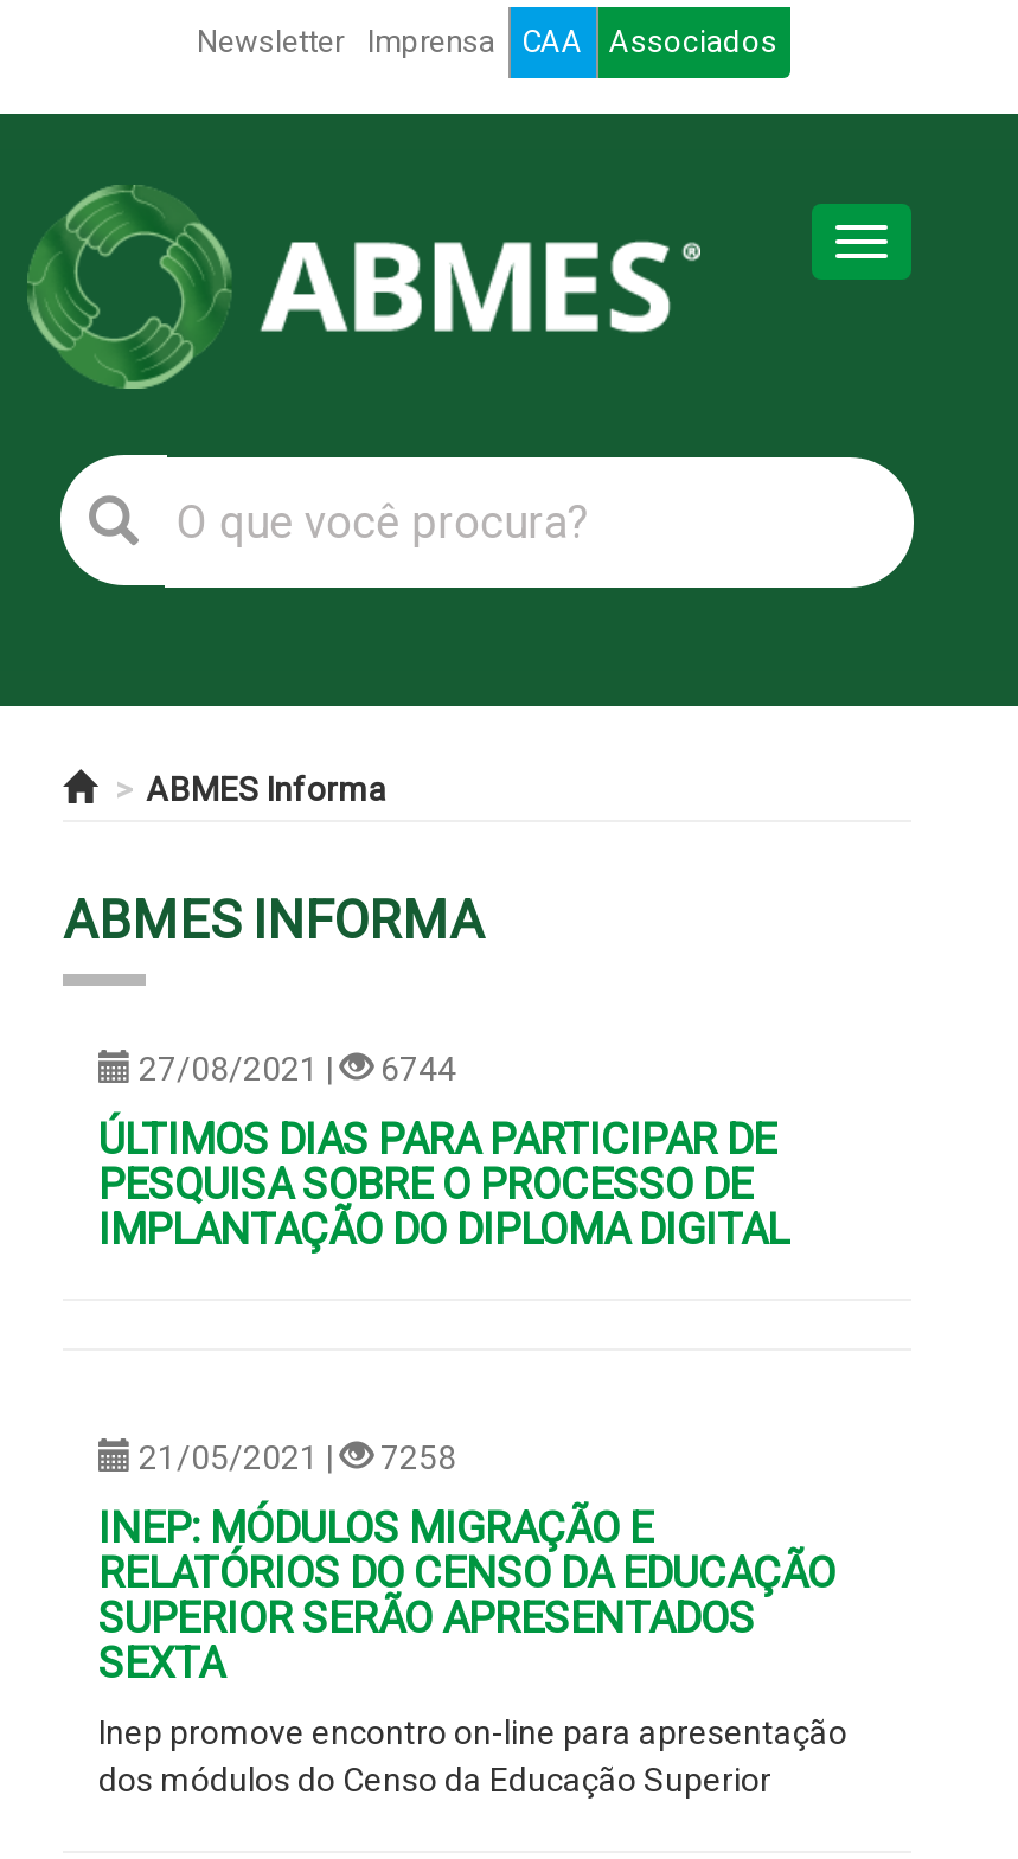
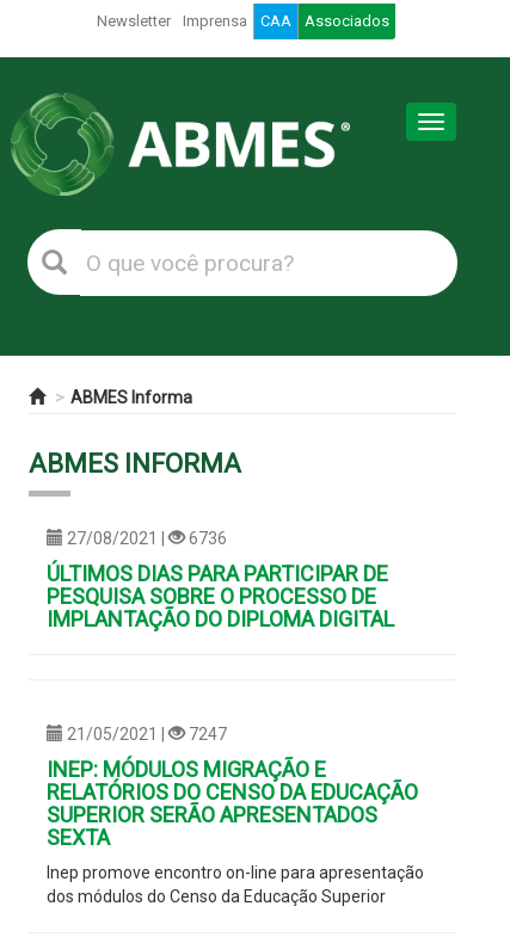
[373,1049,456,1087] 6744 -> [185,528,227,548] 6736
[373,1438,456,1476] 7258 -> [185,724,227,743] 7247

